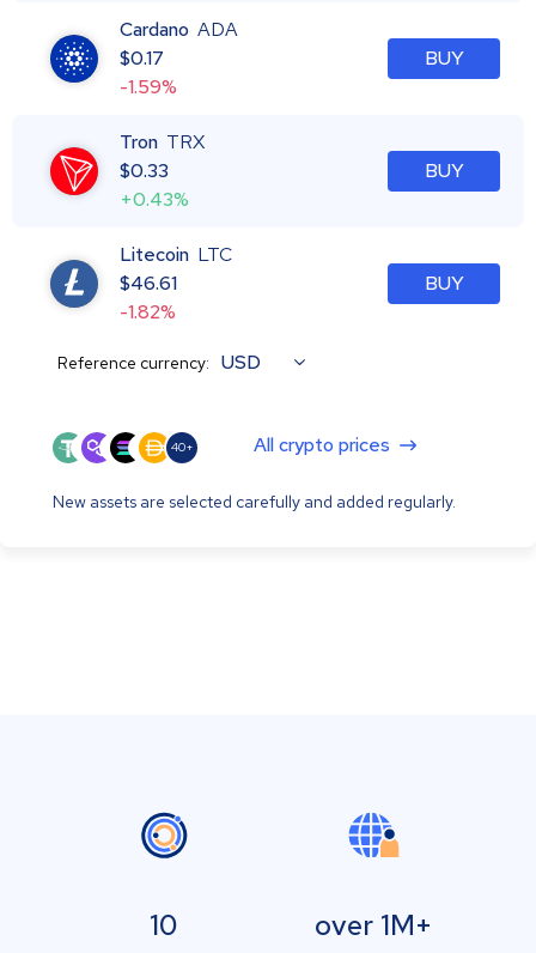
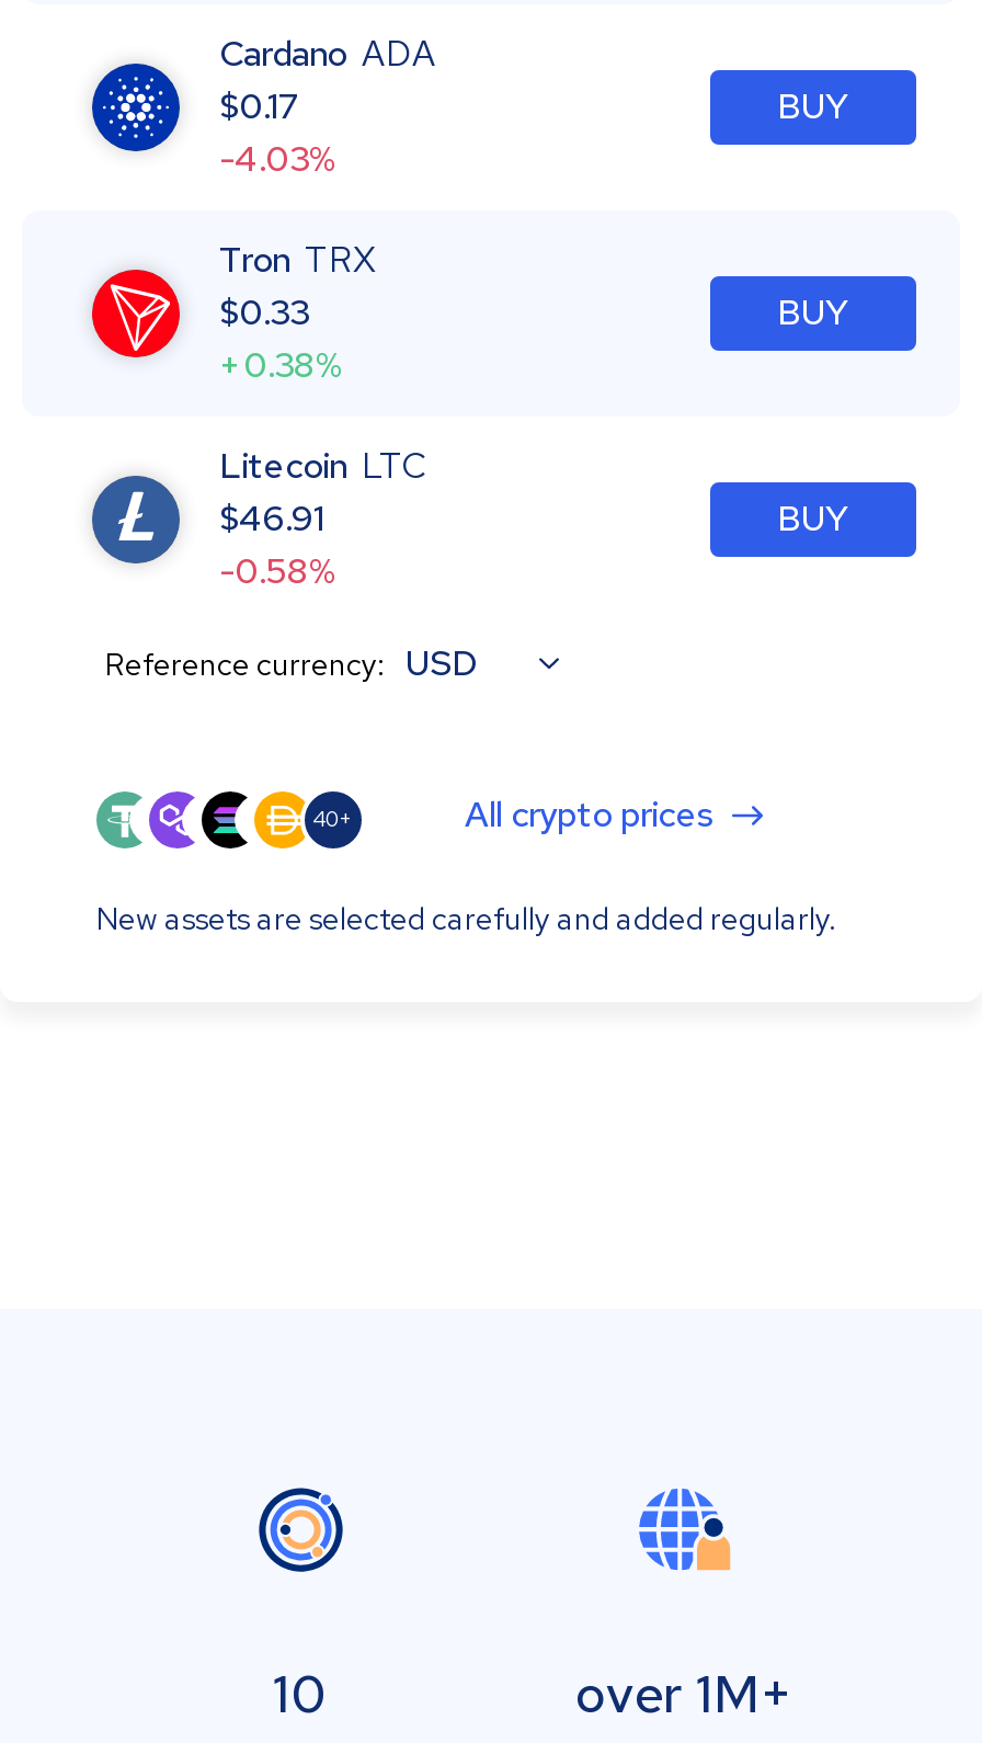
[120,74,177,99] -1.59% -> [219,135,338,182] -4.03%
[120,187,189,212] +0.43% -> [219,342,344,388] +0.38%
[120,270,177,295] $46.61 -> [219,495,324,541] $46.91
[120,299,176,324] -1.82% -> [219,548,338,594] -0.58%

